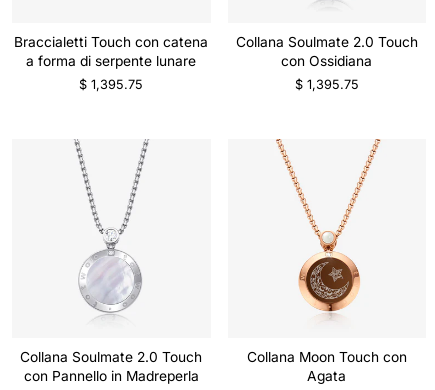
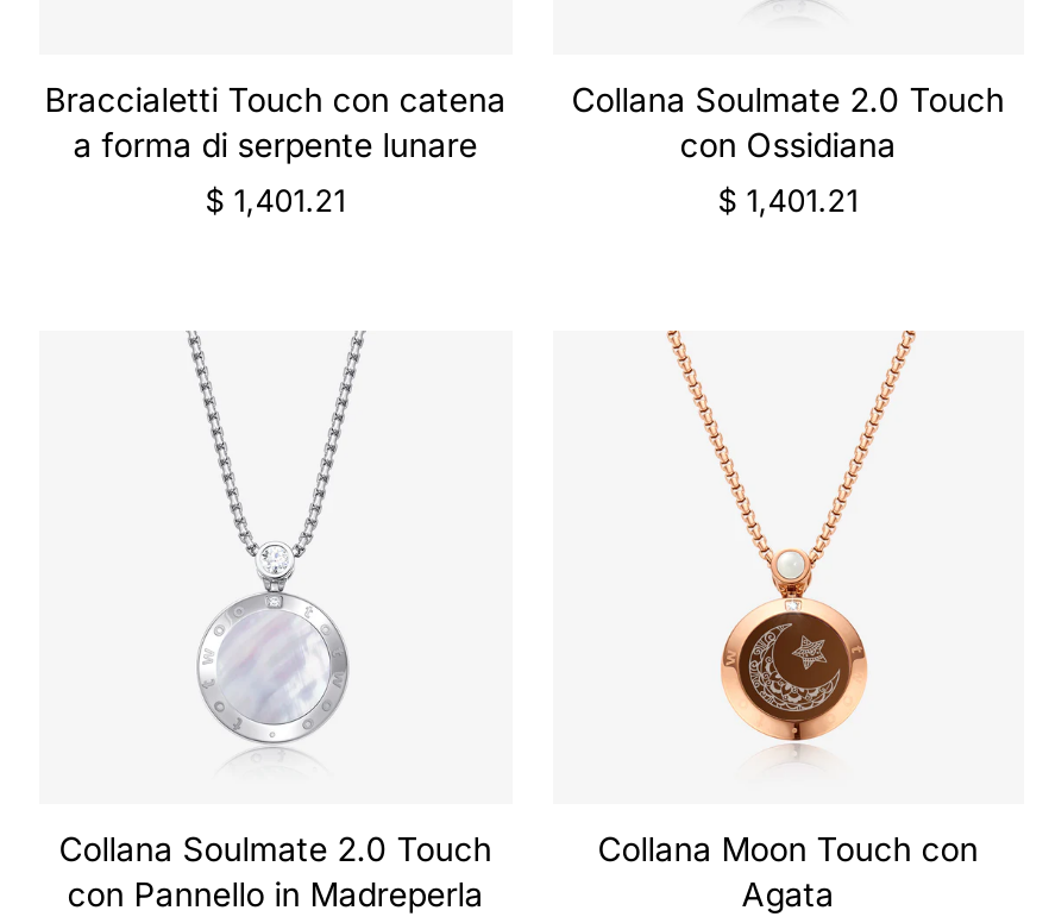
[79,77,143,92] $ 1,395.75 -> [205,184,346,220] $ 1,401.21
[295,77,359,92] $ 1,395.75 -> [718,184,858,220] $ 1,401.21

